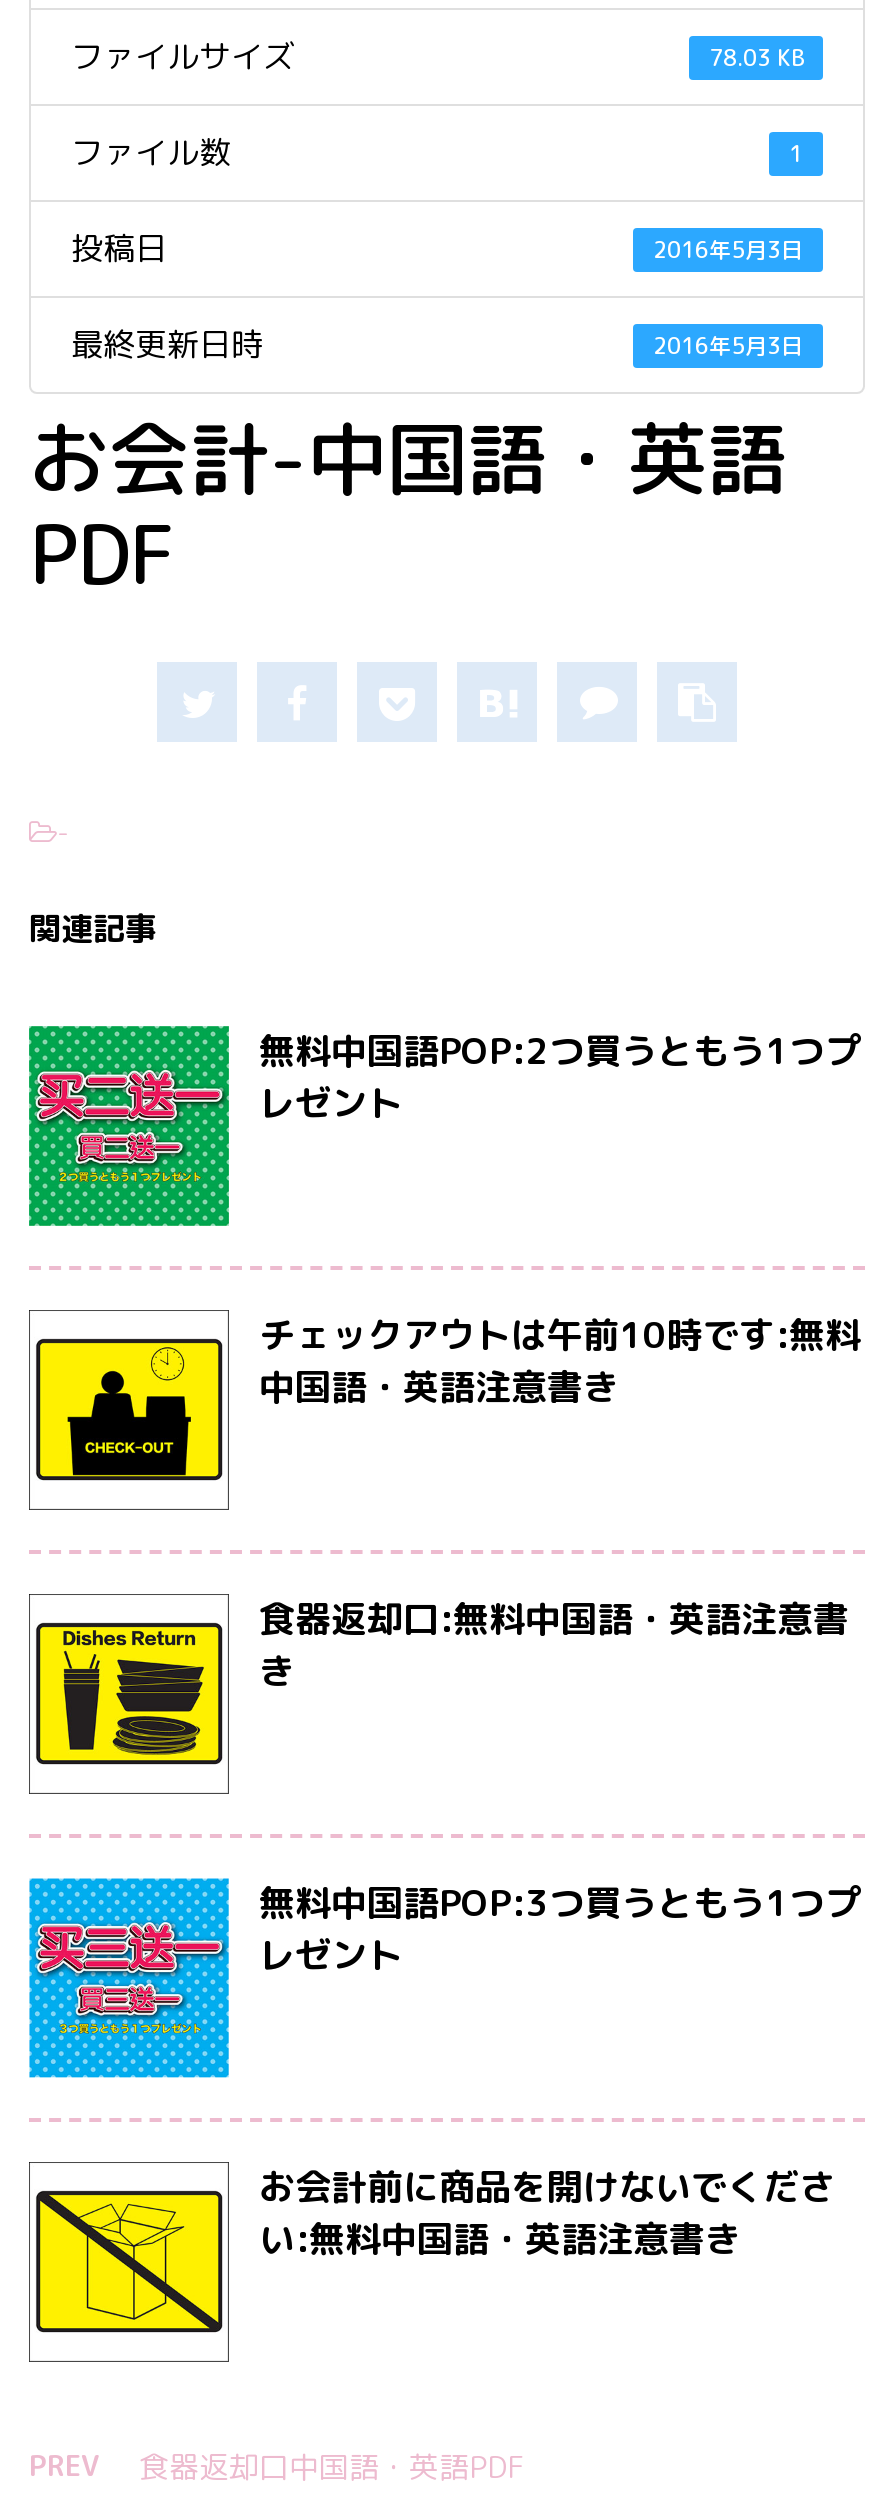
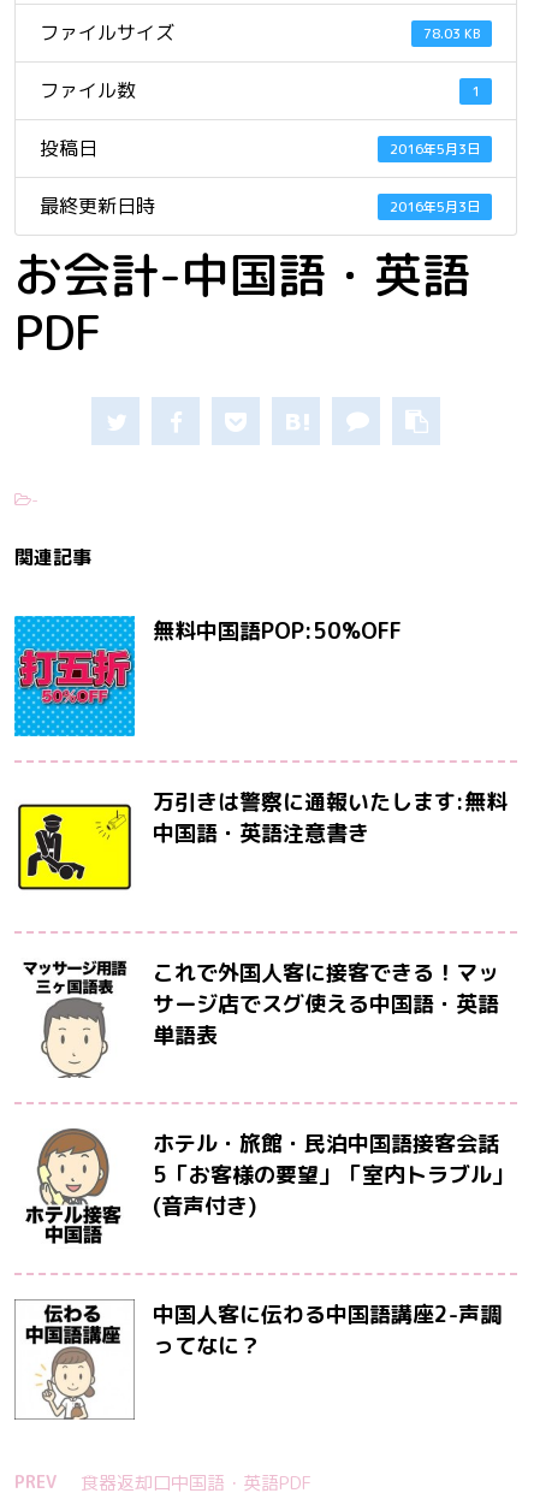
[27,1024,861,1228] [image] | 無料中国語POP:2つ買うともう1つプ | レゼント -> [13,615,402,737] [image] | 無料中国語POP:50%OFF
[29,1310,861,1510] [image] | チェックアウトは午前10時です:無料 -> [18,787,508,890] [image] | 万引きは警察に通報いたします:無料
[29,1594,849,1794] [image] | 食器返却口:無料中国語・英語注意書 | き -> [16,958,499,1078] [image] | これで外国人客に接客できる！マッ | サージ店でスグ使える中国語・英語 | 単語表
[27,1876,861,2080] [image] | 無料中国語POP:3つ買うともう1つプ | レゼント -> [14,1127,514,1249] [image] | ホテル・旅館・民泊中国語接客会話 | 5「お客様の要望」「室内トラブル」 | (音声付き)
[35,2162,835,2360] [image] | お会計前に商品を開けないでくださ | い:無料中国語・英語注意書き -> [18,1299,502,1420] [image] | 中国人客に伝わる中国語講座2-声調 | ってなに？

